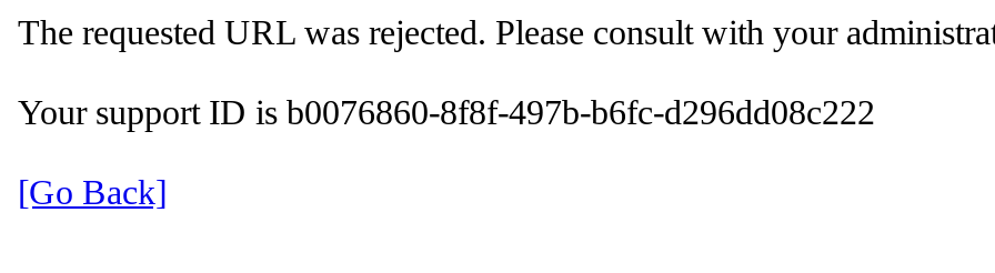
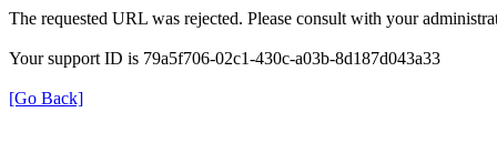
[18,93,875,131] Your support ID is b0076860-8f8f-497b-b6fc-d296dd08c222 -> [9,49,440,68] Your support ID is 79a5f706-02c1-430c-a03b-8d187d043a33

